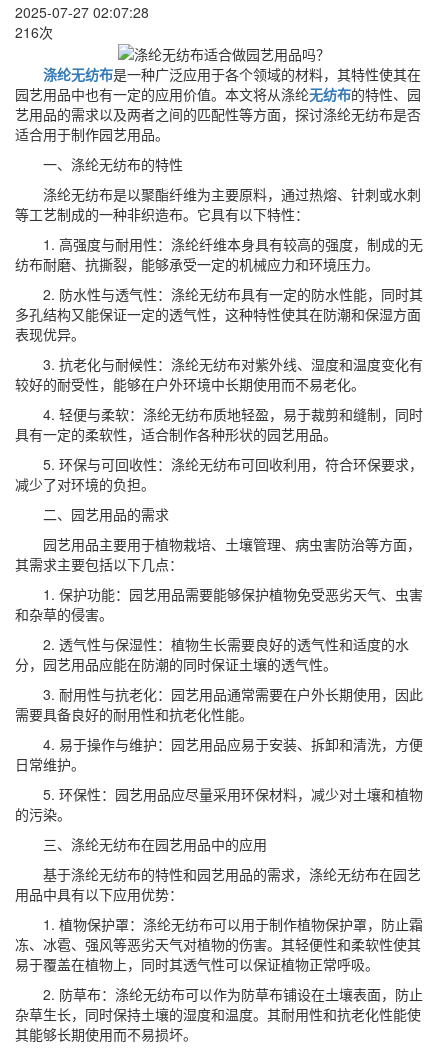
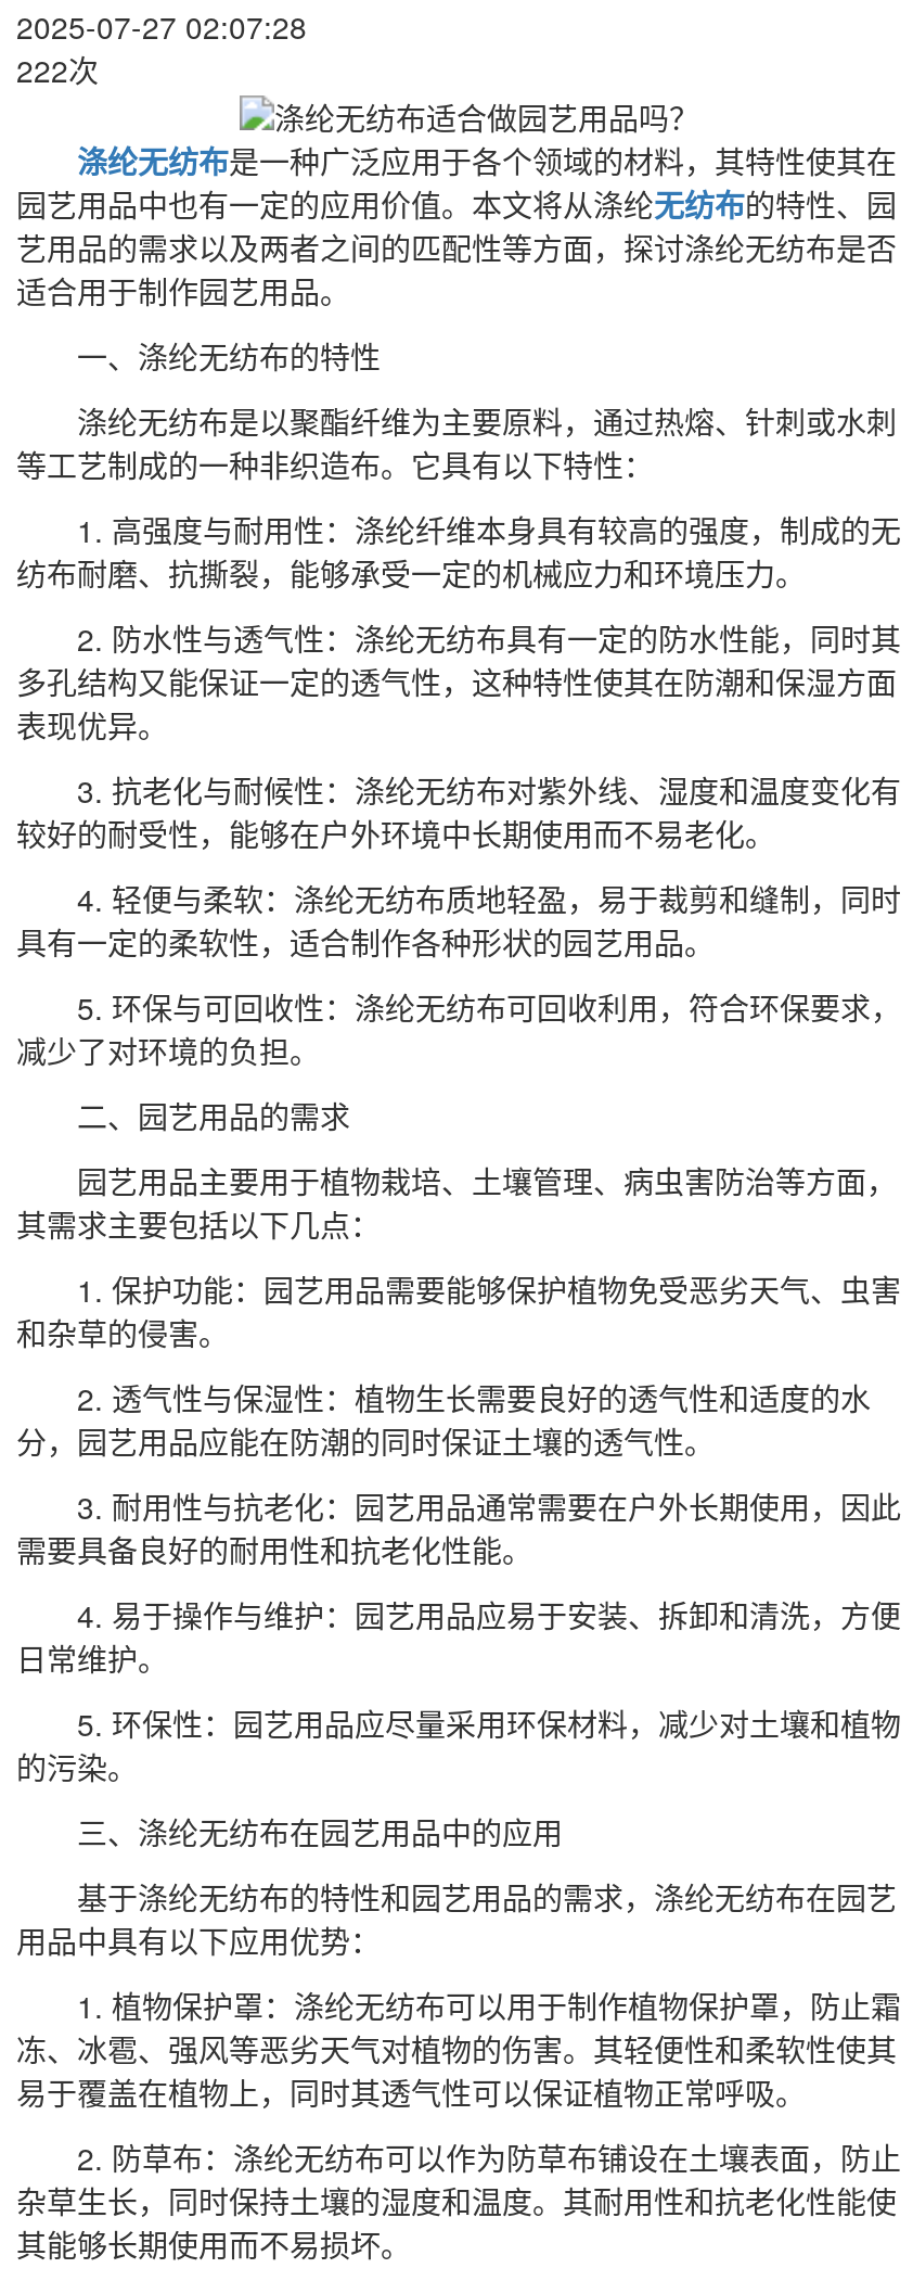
[15,22,53,42] 216次 -> [16,48,99,91] 222次

